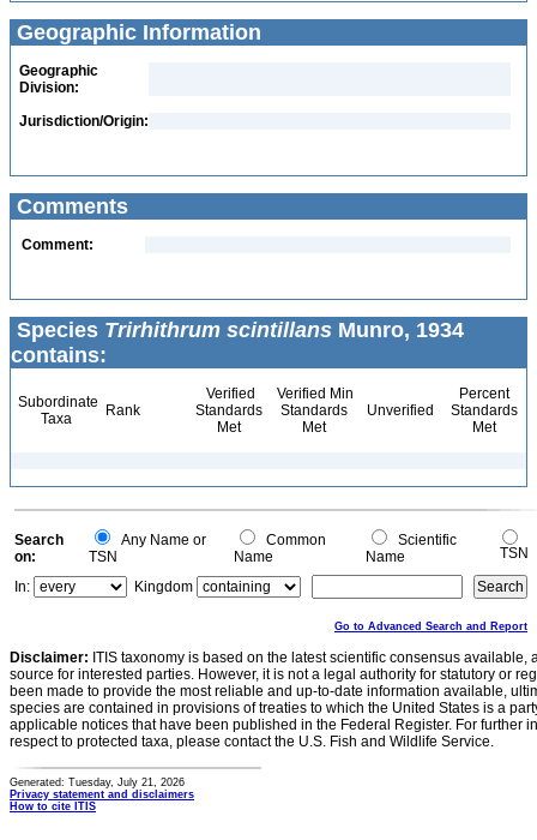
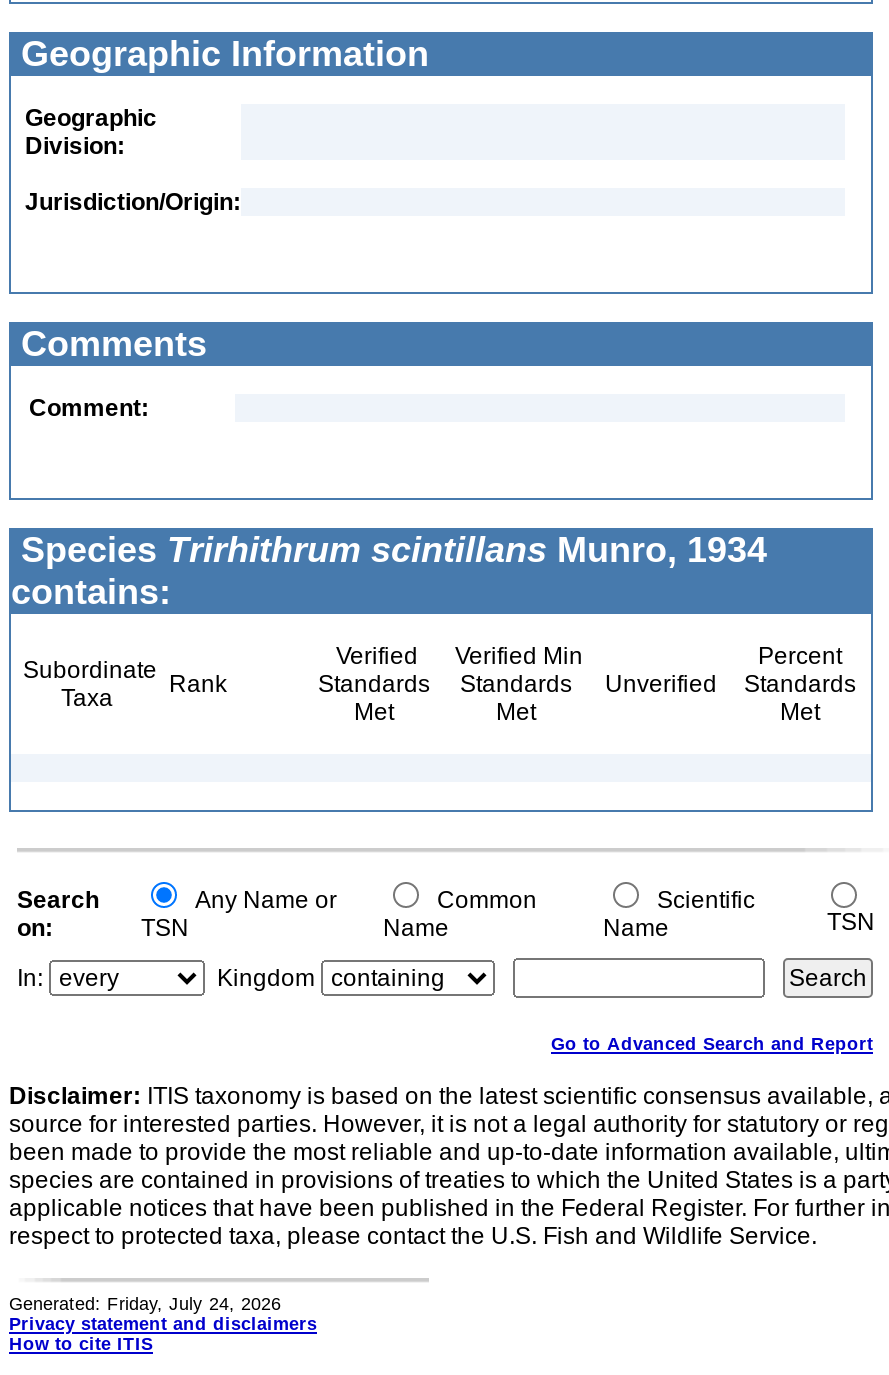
[10,776,185,788] Generated: Tuesday, July 21, 2026 -> [9,1294,281,1314] Generated: Friday, July 24, 2026

